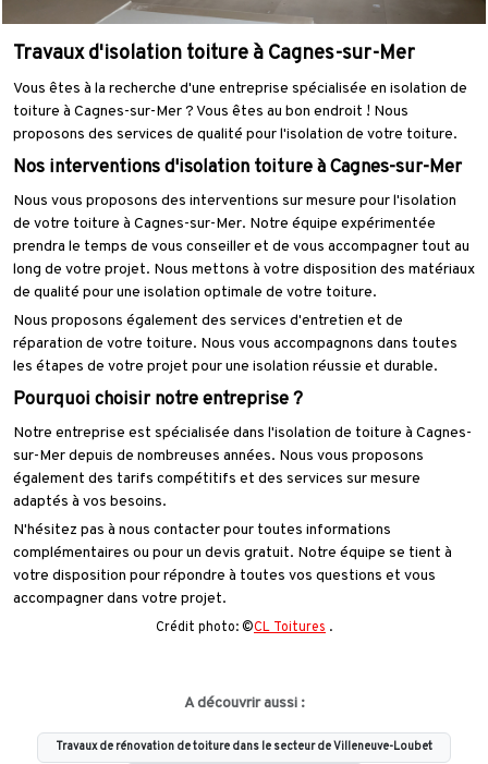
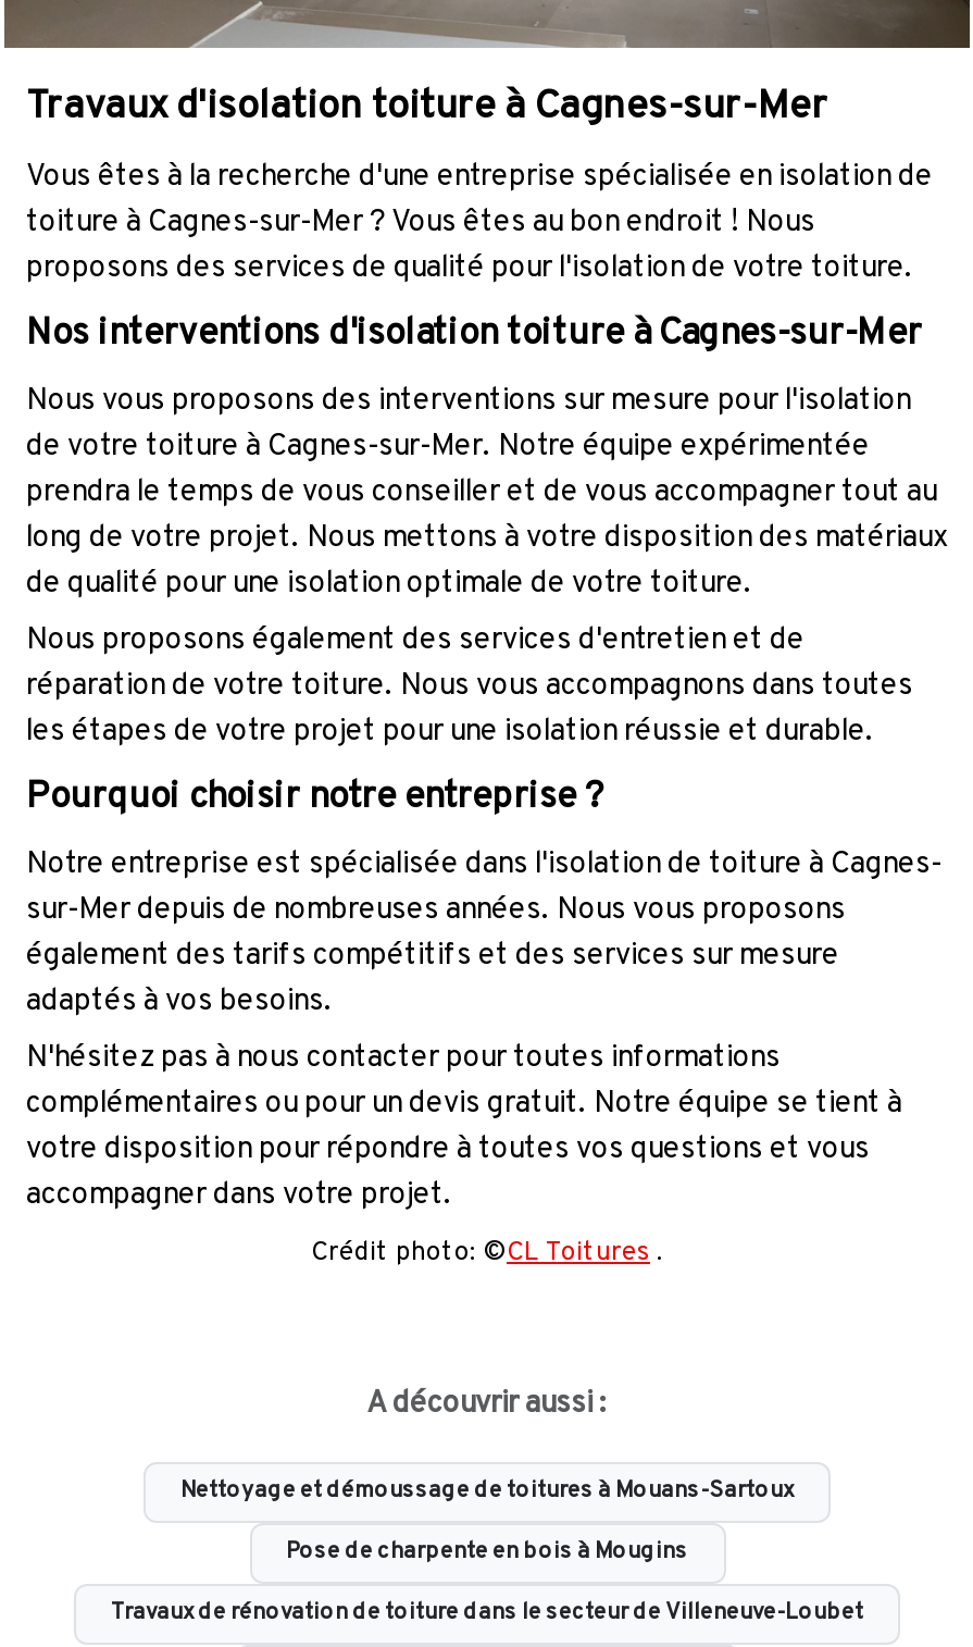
none -> [180,1477,794,1566] Nettoyage et démoussage de toitures à Mouans-Sartoux | Pose de charpente en bois à Mougins

